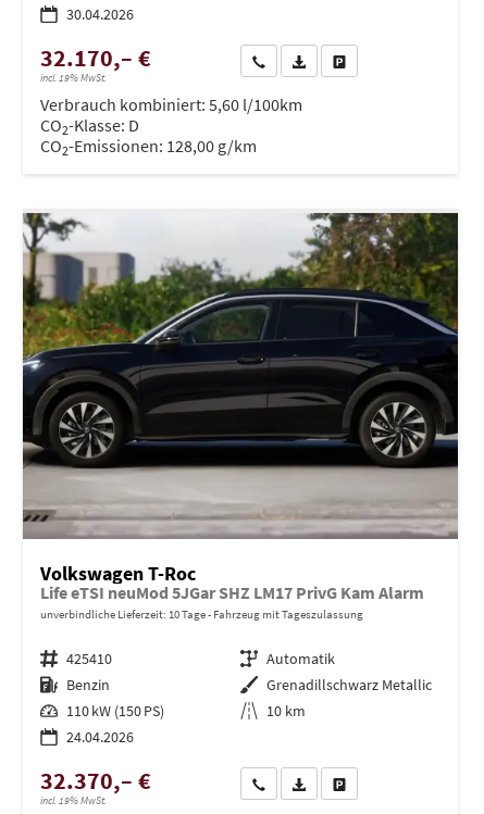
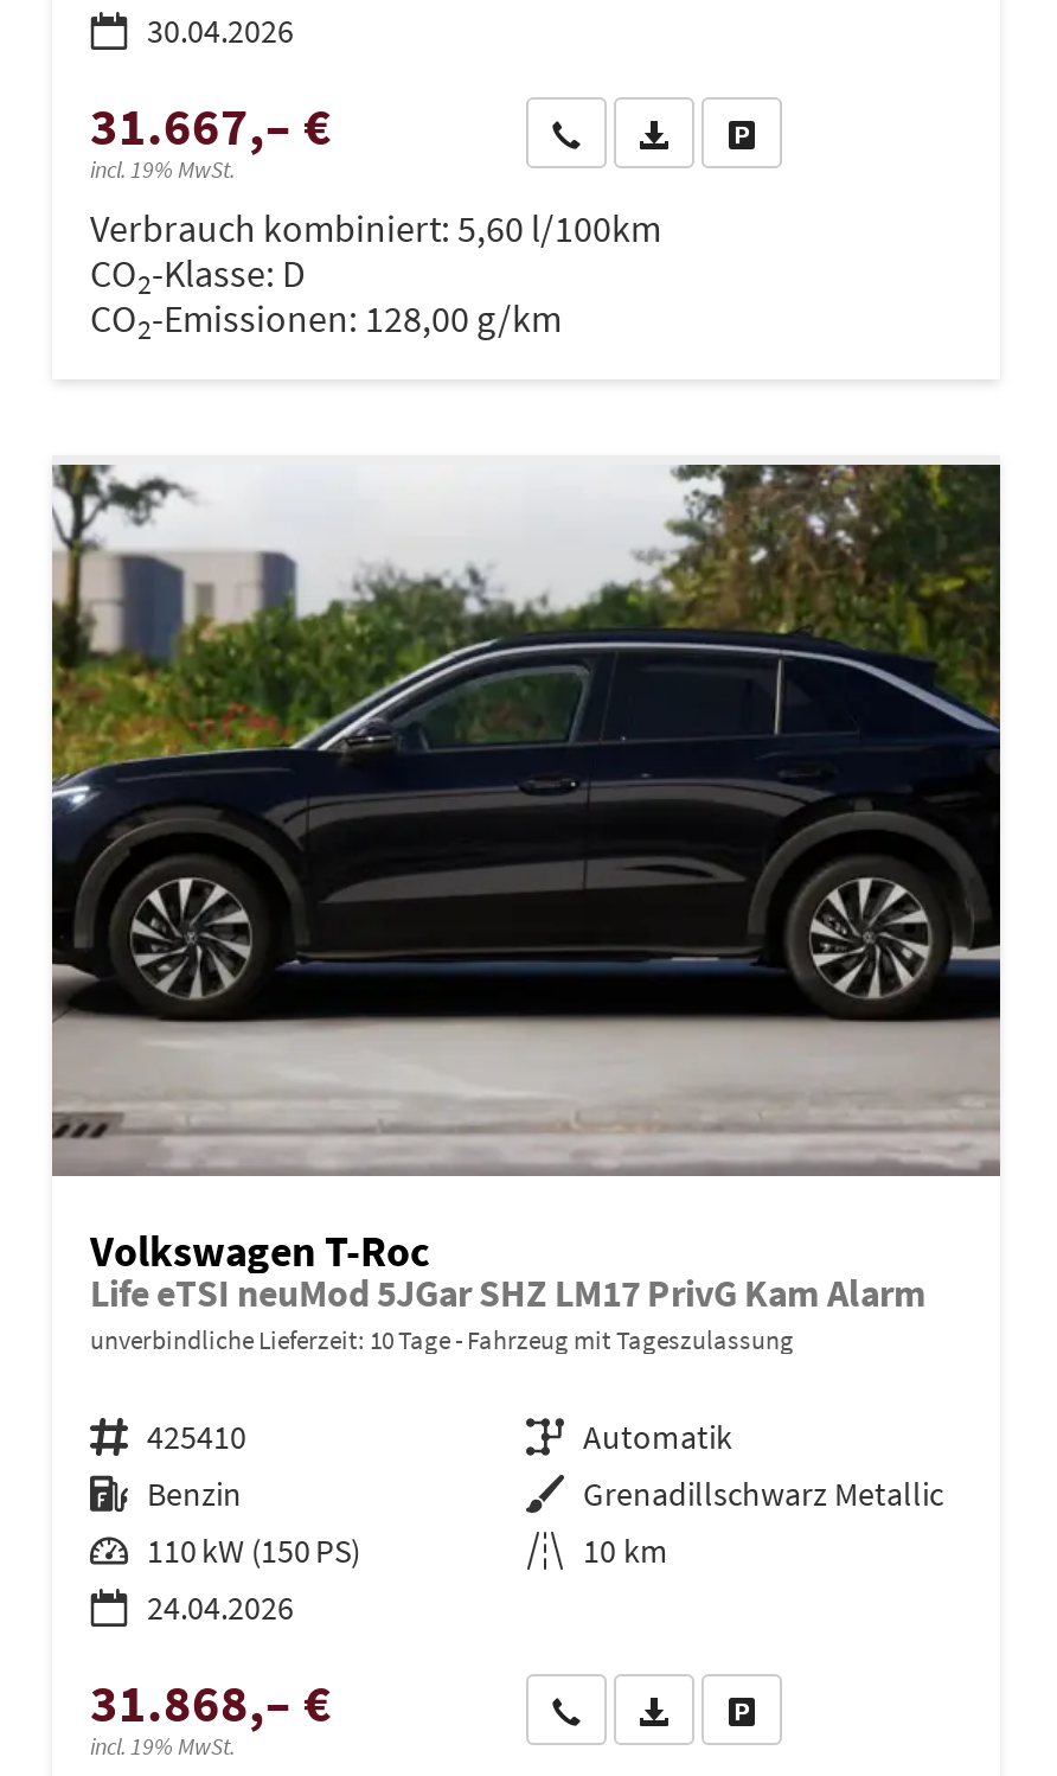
[40,42,151,73] 32.170,– € -> [90,93,332,159] 31.667,– €
[40,765,151,796] 32.370,– € -> [90,1670,332,1736] 31.868,– €

